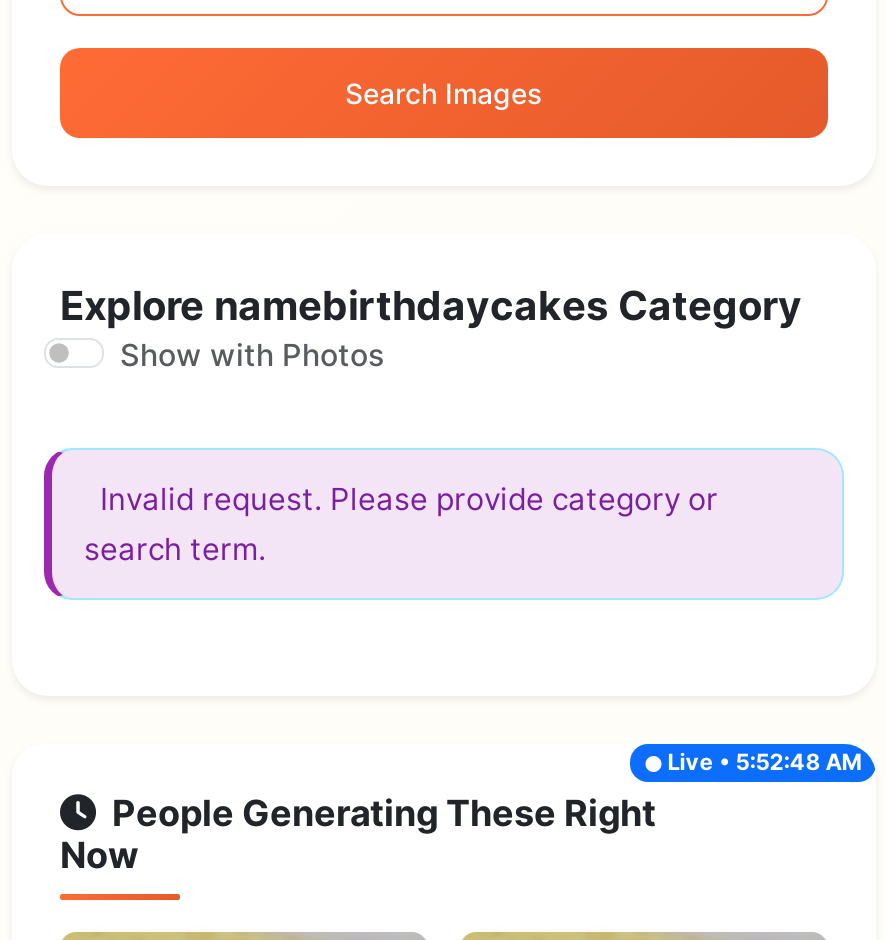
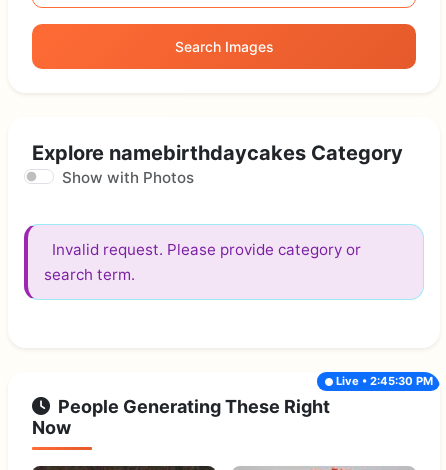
[667,748,861,776] Live • 5:52:48 AM -> [336,374,433,388] Live • 2:45:30 PM

